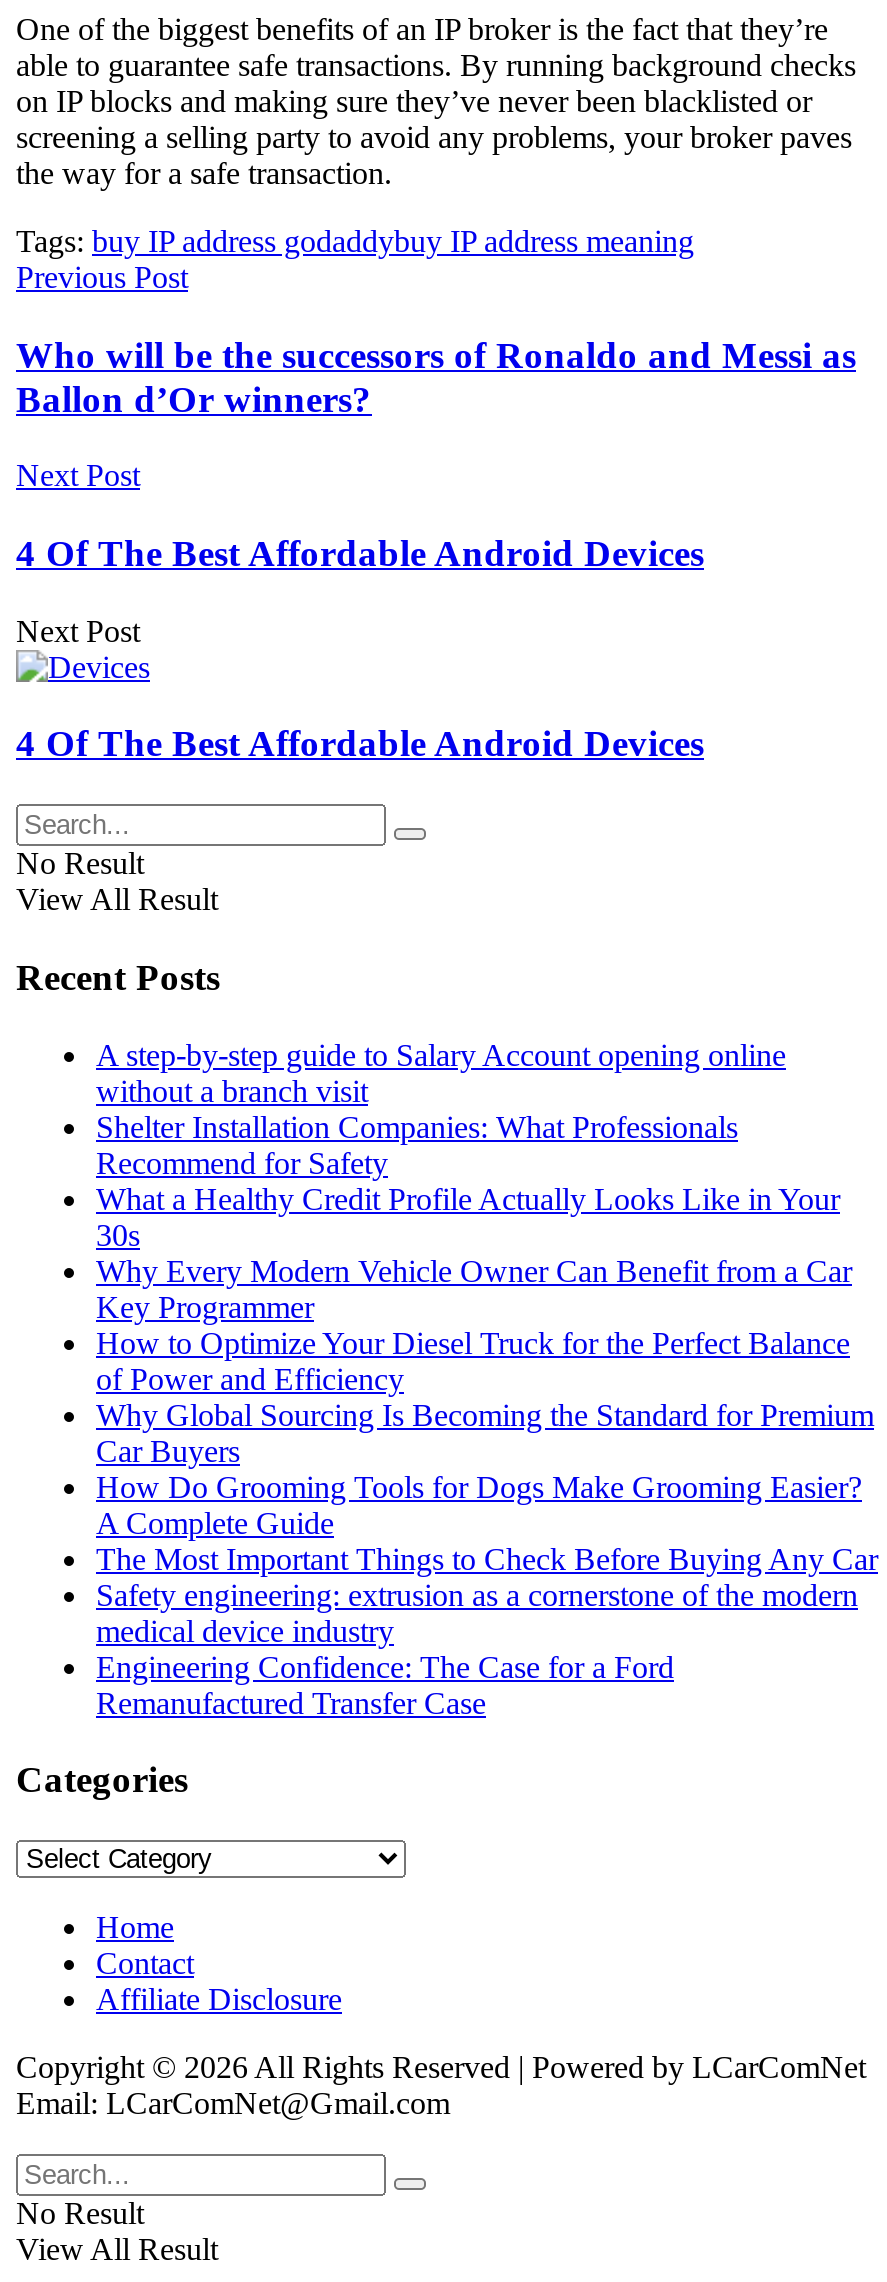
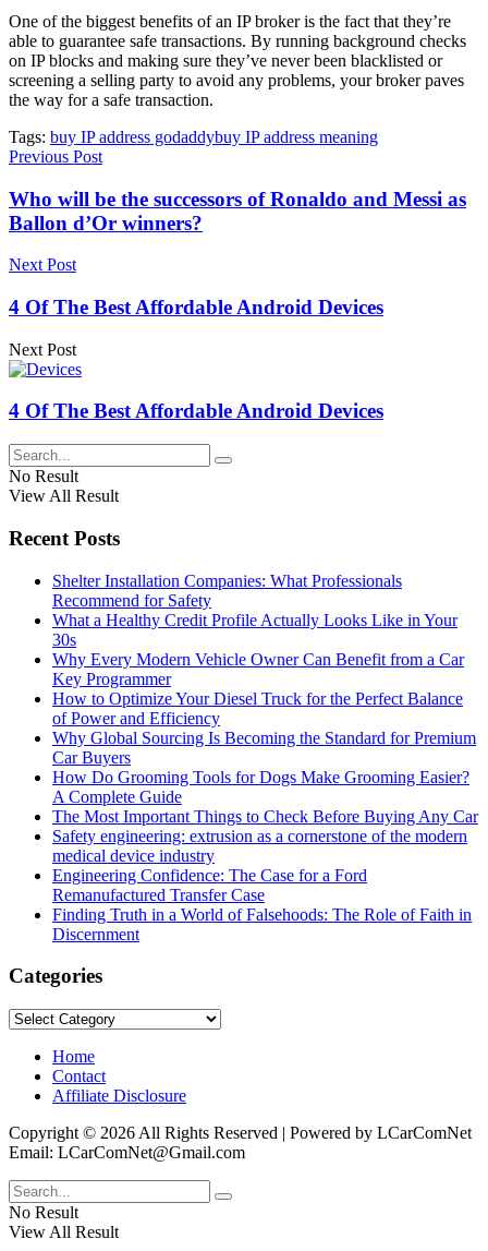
[96,1037,786,1107] A step-by-step guide to Salary Account opening online | without a branch visit -> none
moved [96,1109,878,1719] -> [52,571,478,904]: Shelter Installation Companies: What Professionals | Recommend for Safety | What a Healthy Credit Profile Actually Looks Like in Your | ... | Engineering Confidence: The Case for a Ford | Remanufactured Transfer Case
none -> [52,905,472,943] Finding Truth in a World of Falsehoods: The Role of Faith in | Discernment

